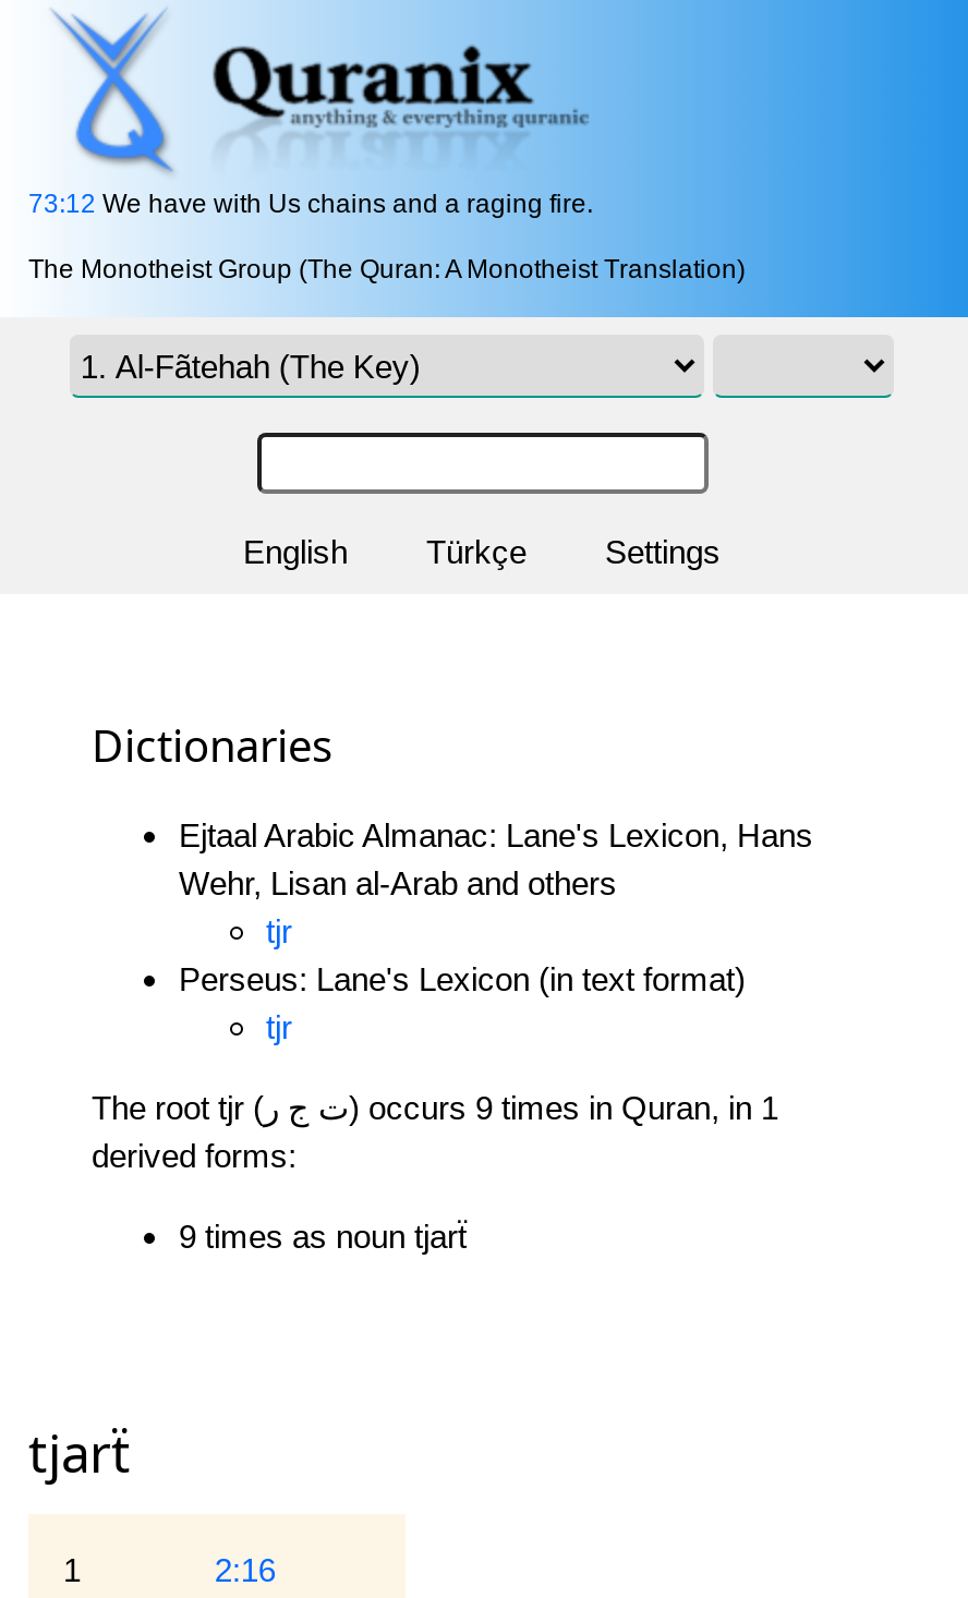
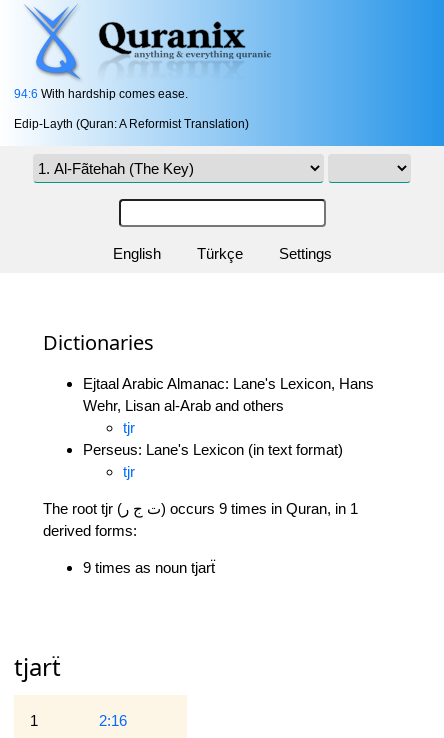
[28,189,593,220] 73:12 We have with Us chains and a raging fire. -> [14,87,188,101] 94:6 With hardship comes ease.
[28,255,746,285] The Monotheist Group (The Quran: A Monotheist Translation) -> [14,117,249,131] Edip-Layth (Quran: A Reformist Translation)

